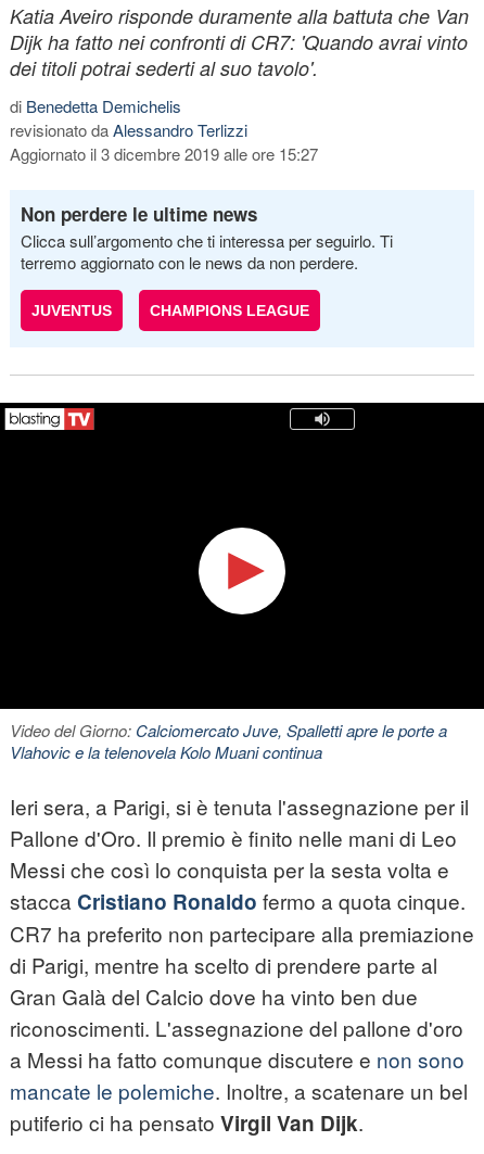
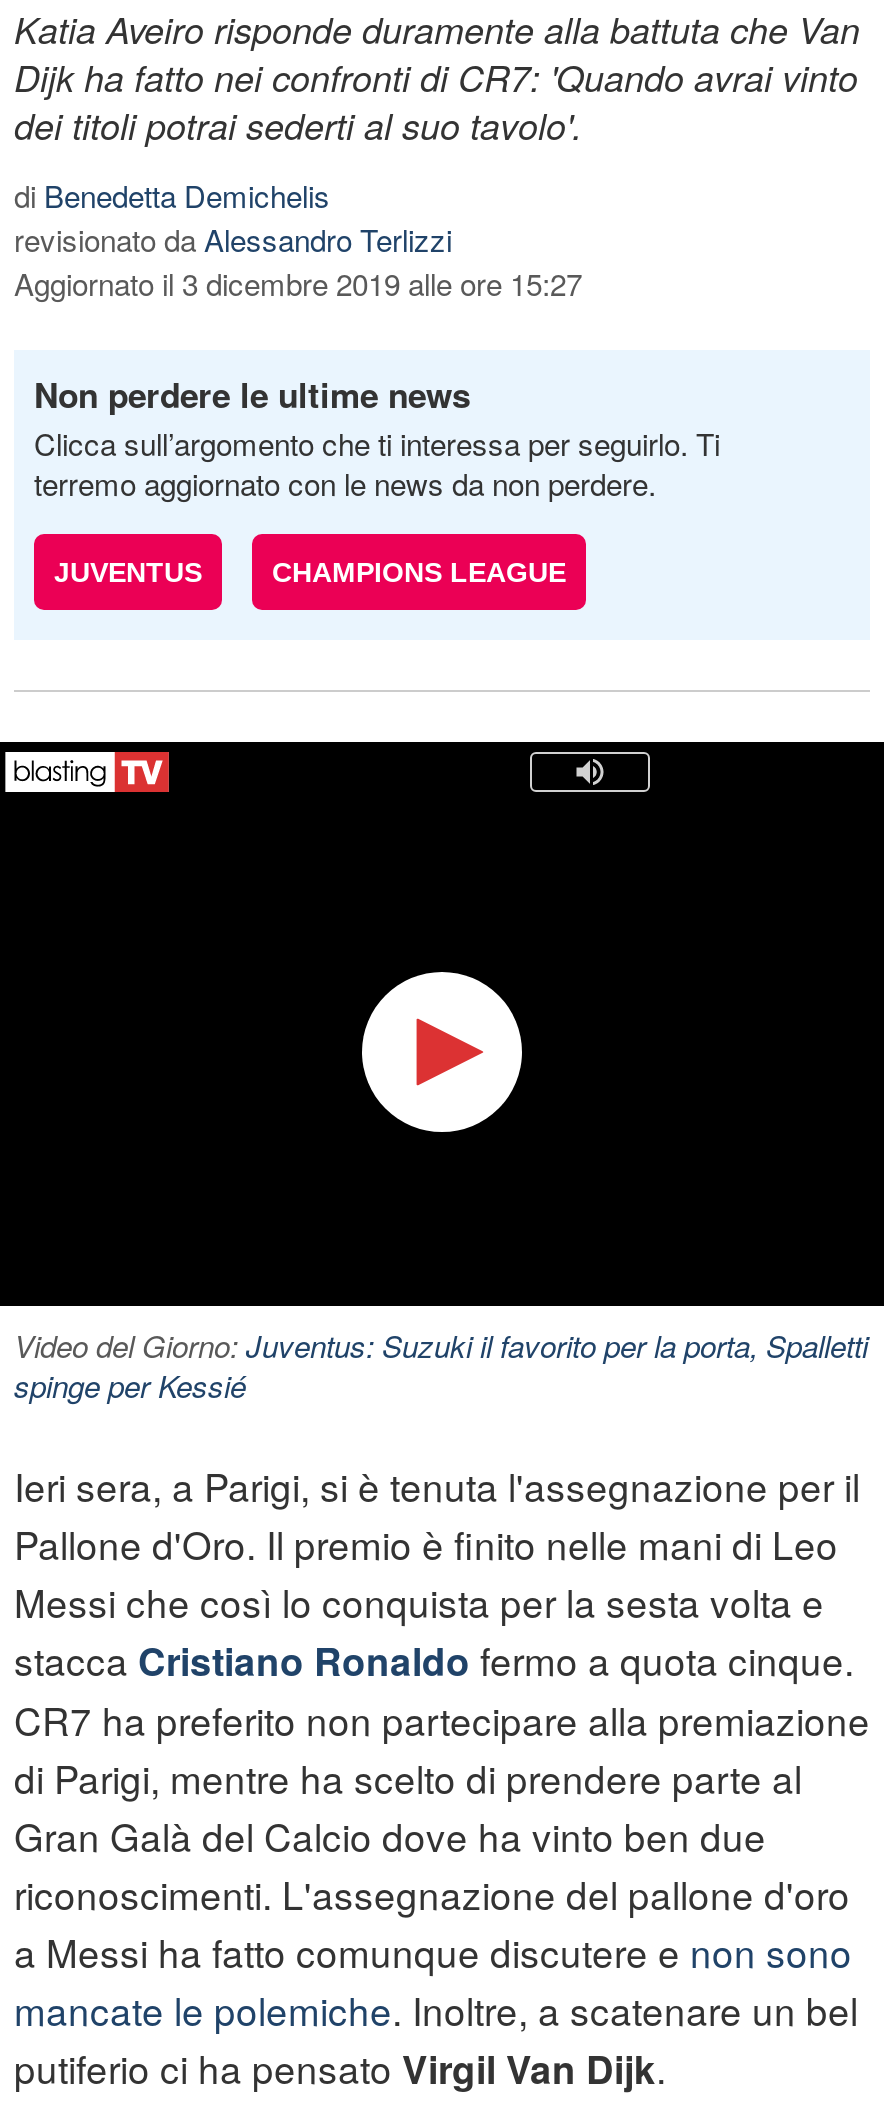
[10,719,447,764] Video del Giorno: Calciomercato Juve, Spalletti apre le porte a | Vlahovic e la telenovela Kolo Muani continua -> [14,1325,868,1407] Video del Giorno: Juventus: Suzuki il favorito per la porta, Spalletti | spinge per Kessié

